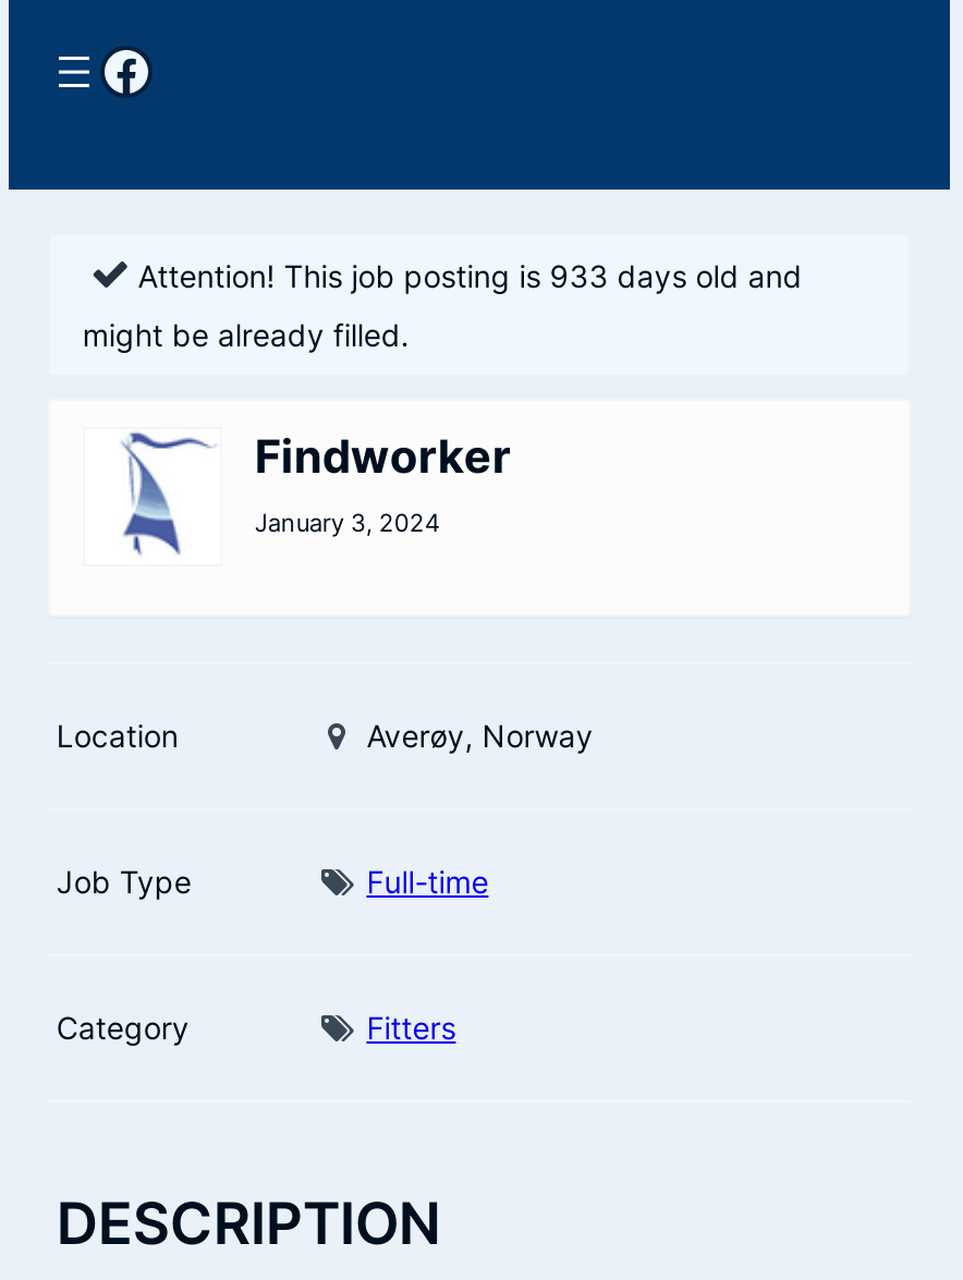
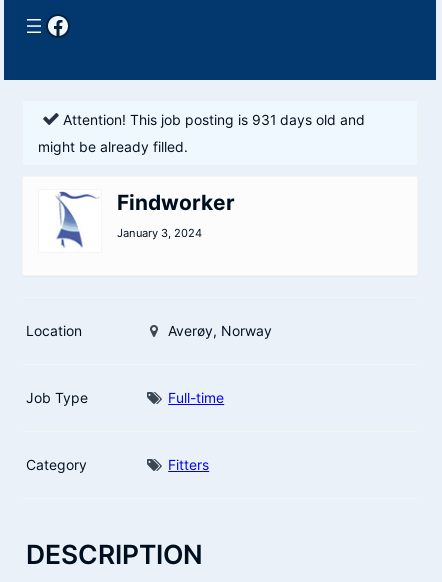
[138,256,802,293] Attention! This job posting is 933 days old and -> [63,111,365,128] Attention! This job posting is 931 days old and

